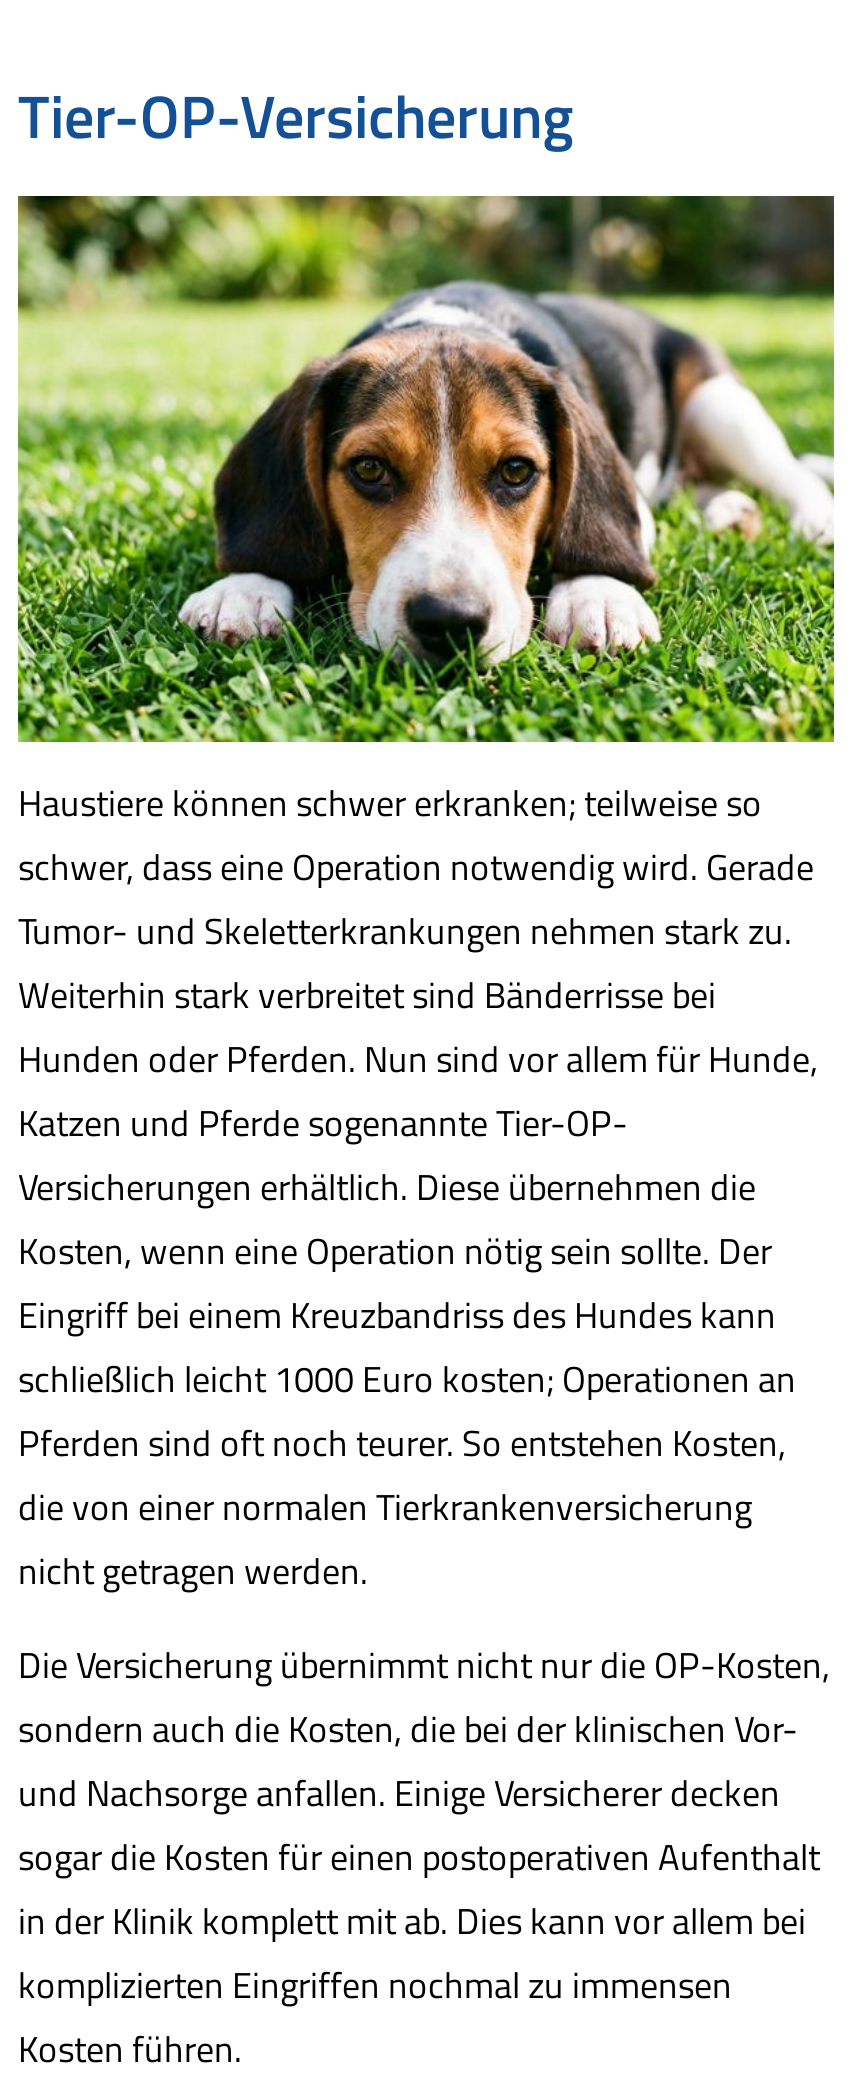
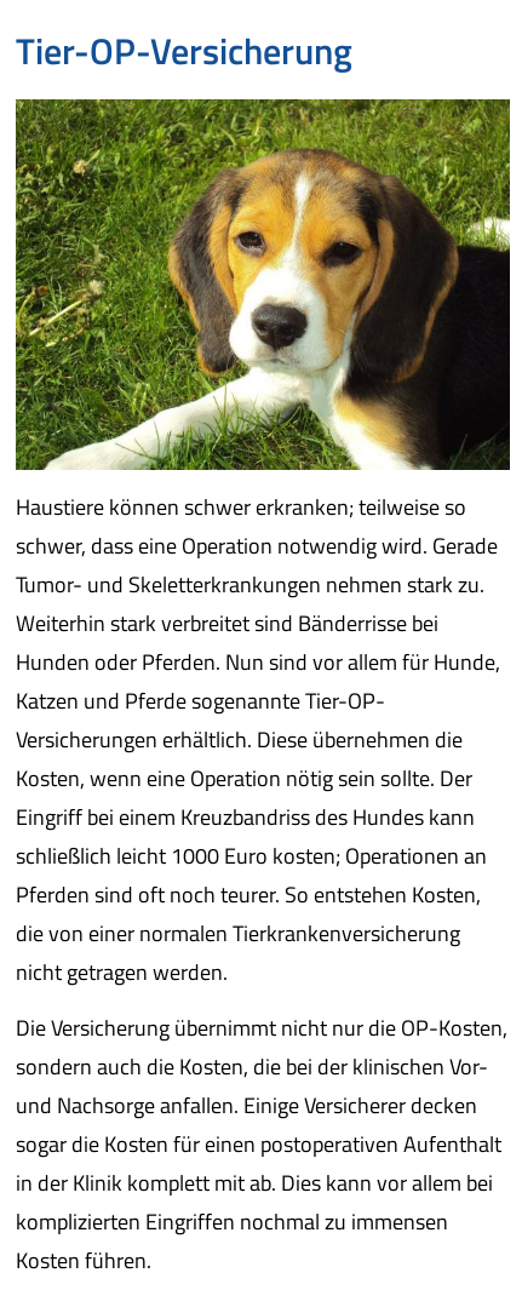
[16,194,836,744] [image] -> [15,98,511,471] [image]

